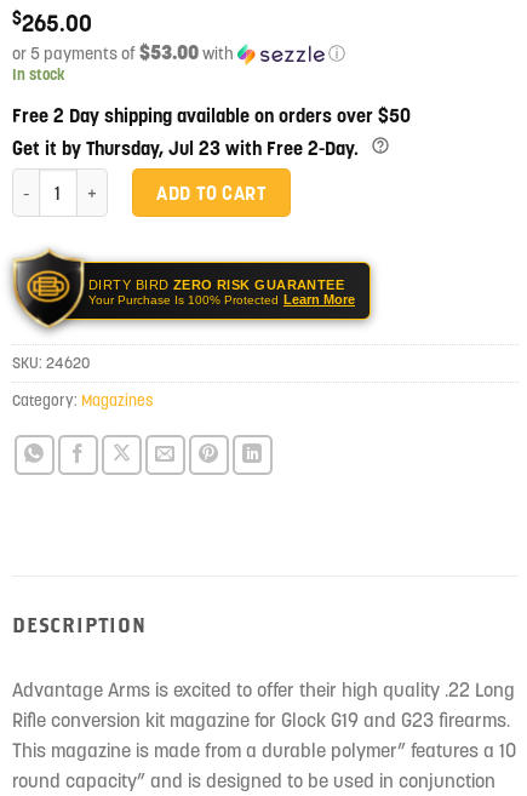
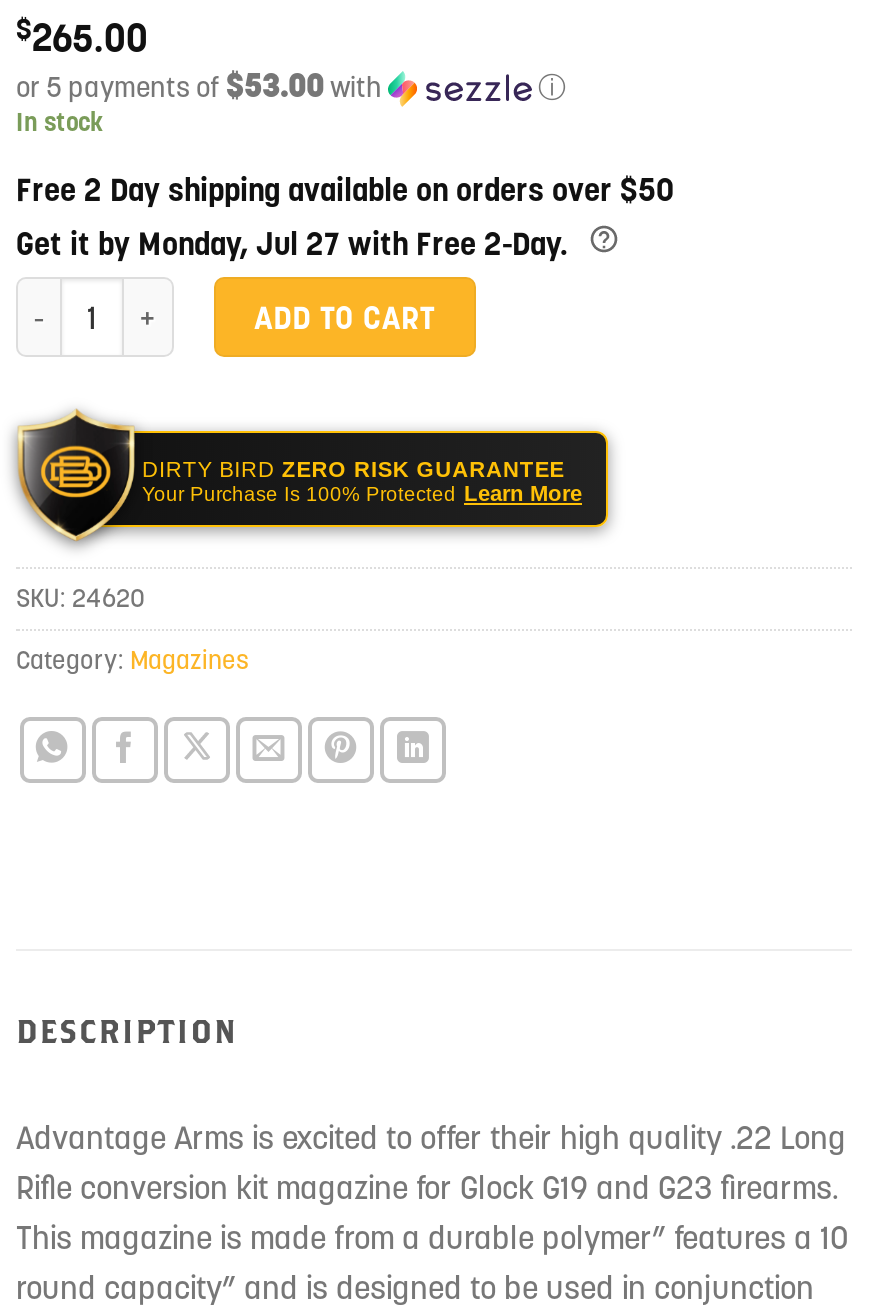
[12,136,359,160] Get it by Thursday, Jul 23 with Free 2-Day. -> [16,223,568,263] Get it by Monday, Jul 27 with Free 2-Day.

